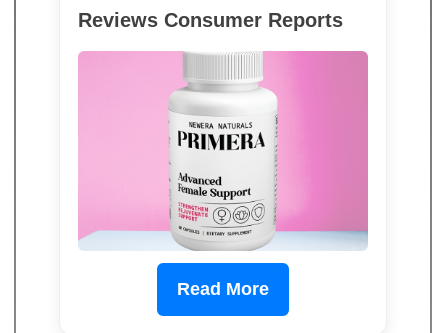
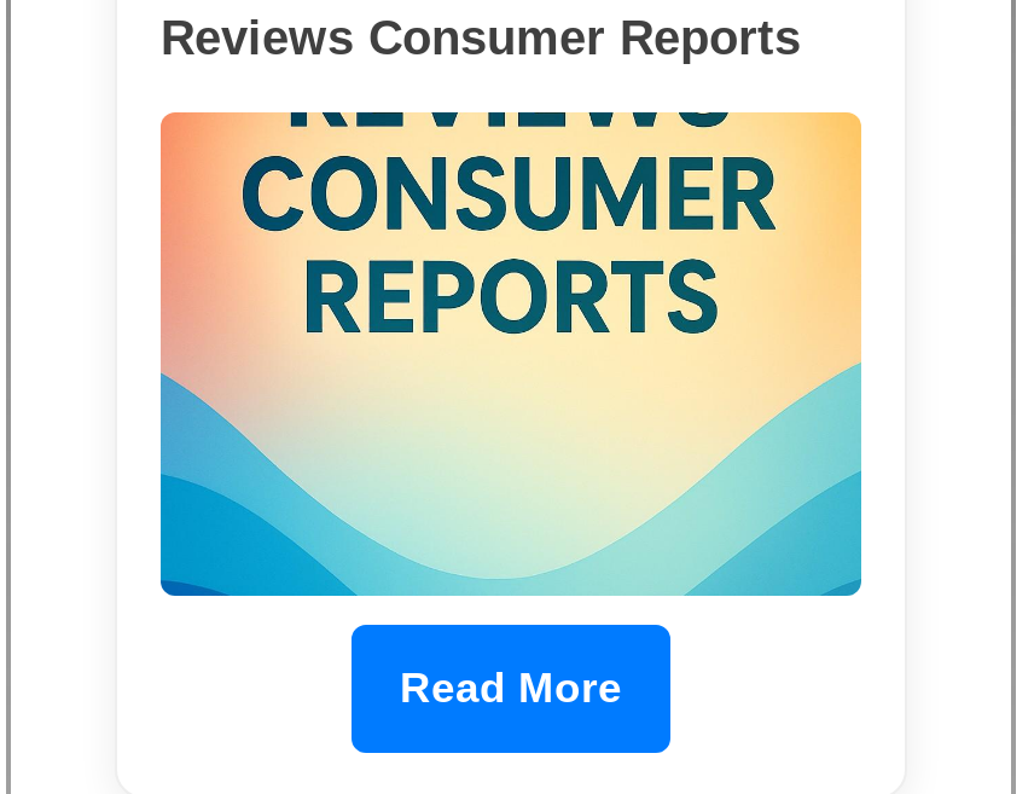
[78,51,369,251] [image] -> [158,110,864,598] [image]

